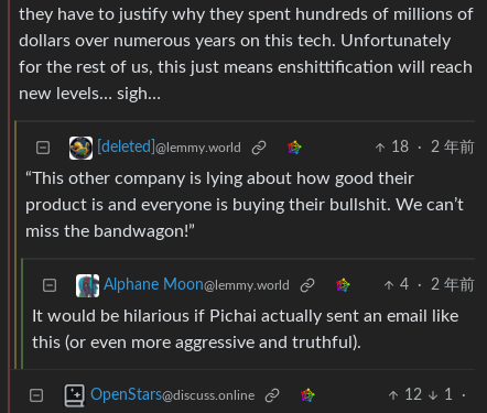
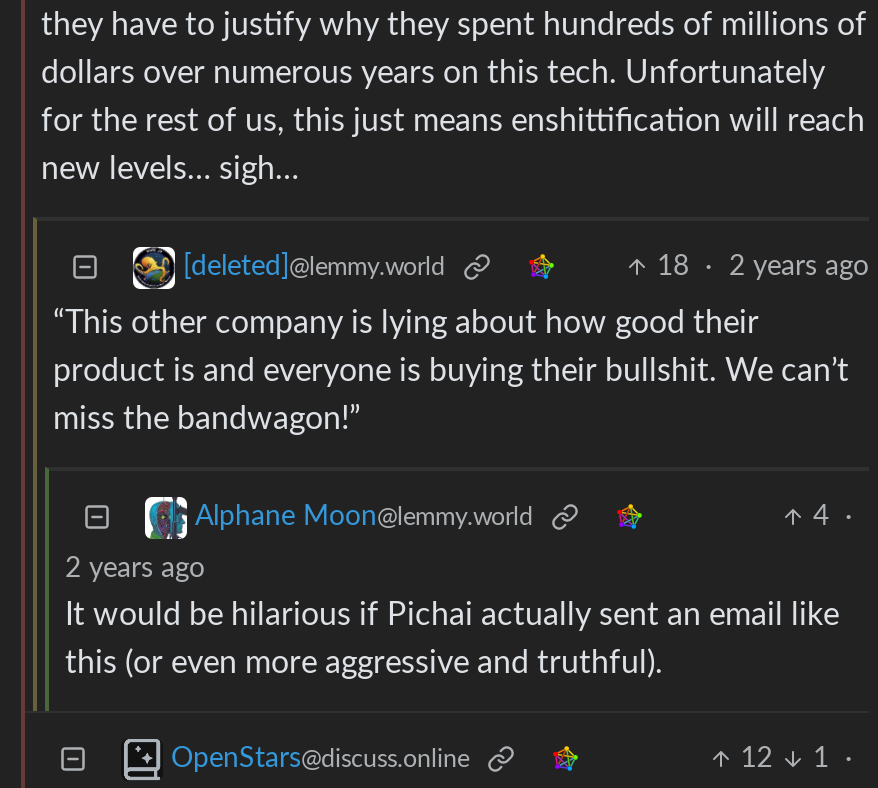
[391,140,475,156] 18 · 2 年前 -> [657,253,869,281] 18 · 2 years ago
[400,278,475,293] 4 · 2 年前 -> [65,503,853,583] 4 · | 2 years ago

